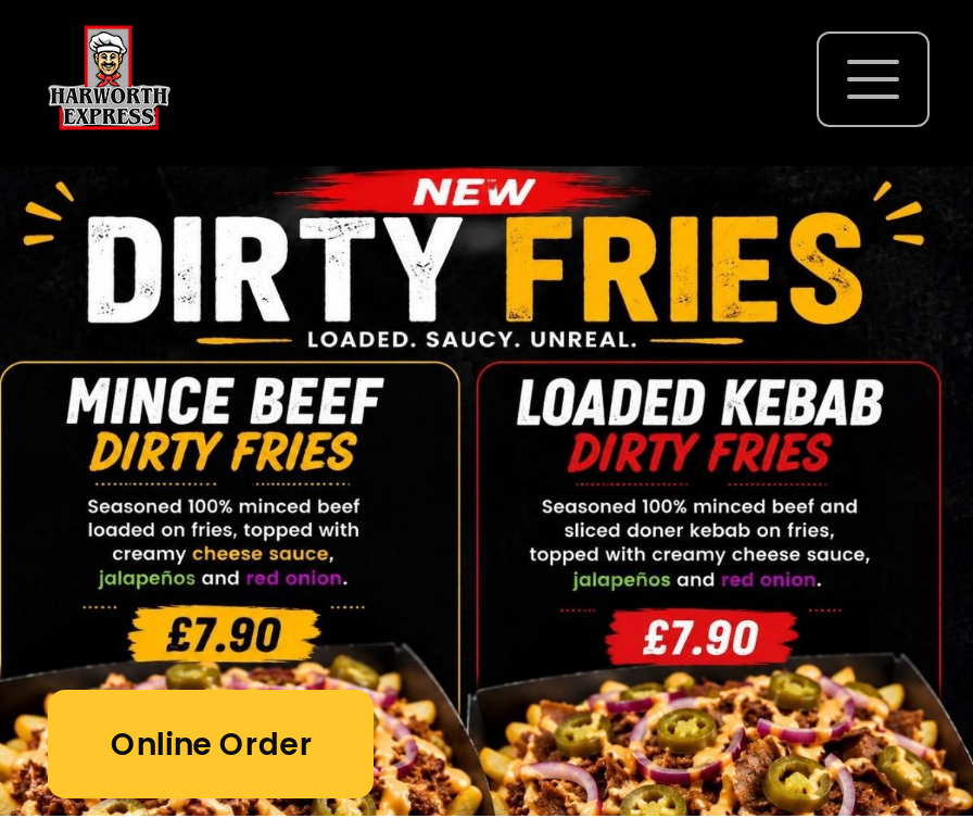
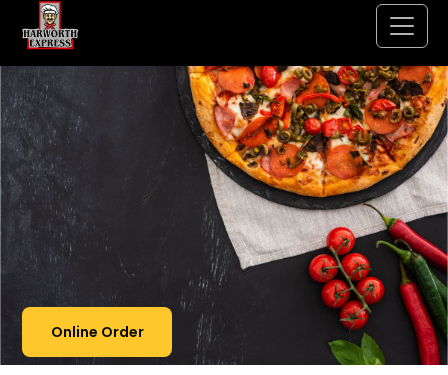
[7,166,966,818] [image] -> [3,65,445,366] [image]

